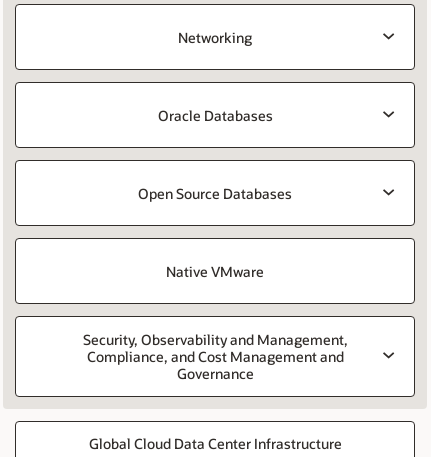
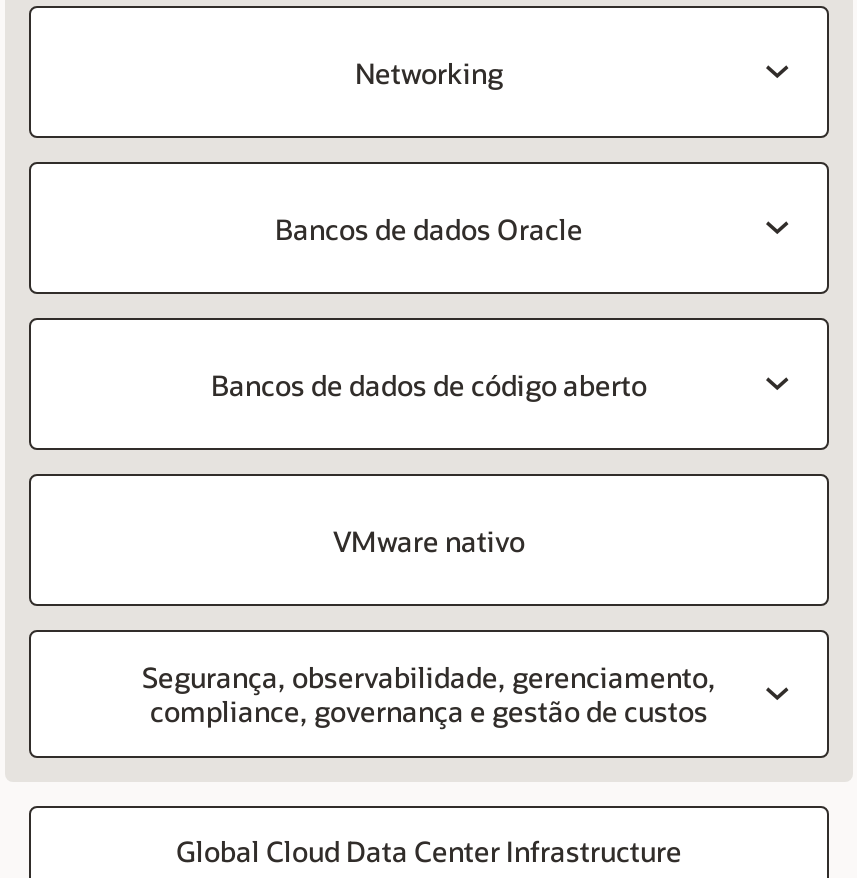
[157,107,272,124] Oracle Databases -> [275,211,583,245] Bancos de dados Oracle
[138,185,292,202] Open Source Databases -> [211,367,647,401] Bancos de dados de código aberto
[166,263,264,280] Native VMware -> [333,523,525,557] VMware nativo
[82,331,347,382] Security, Observability and Management, | Compliance, and Cost Management and | Governance -> [142,660,716,728] Segurança, observabilidade, gerenciamento, | compliance, governança e gestão de custos

